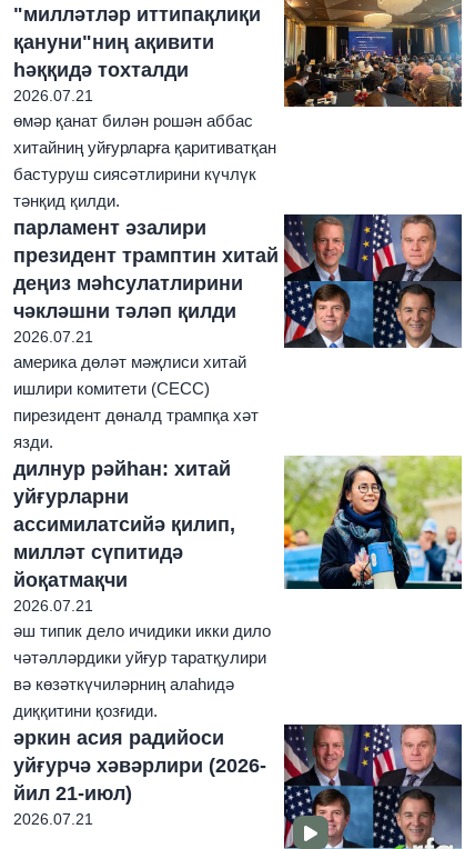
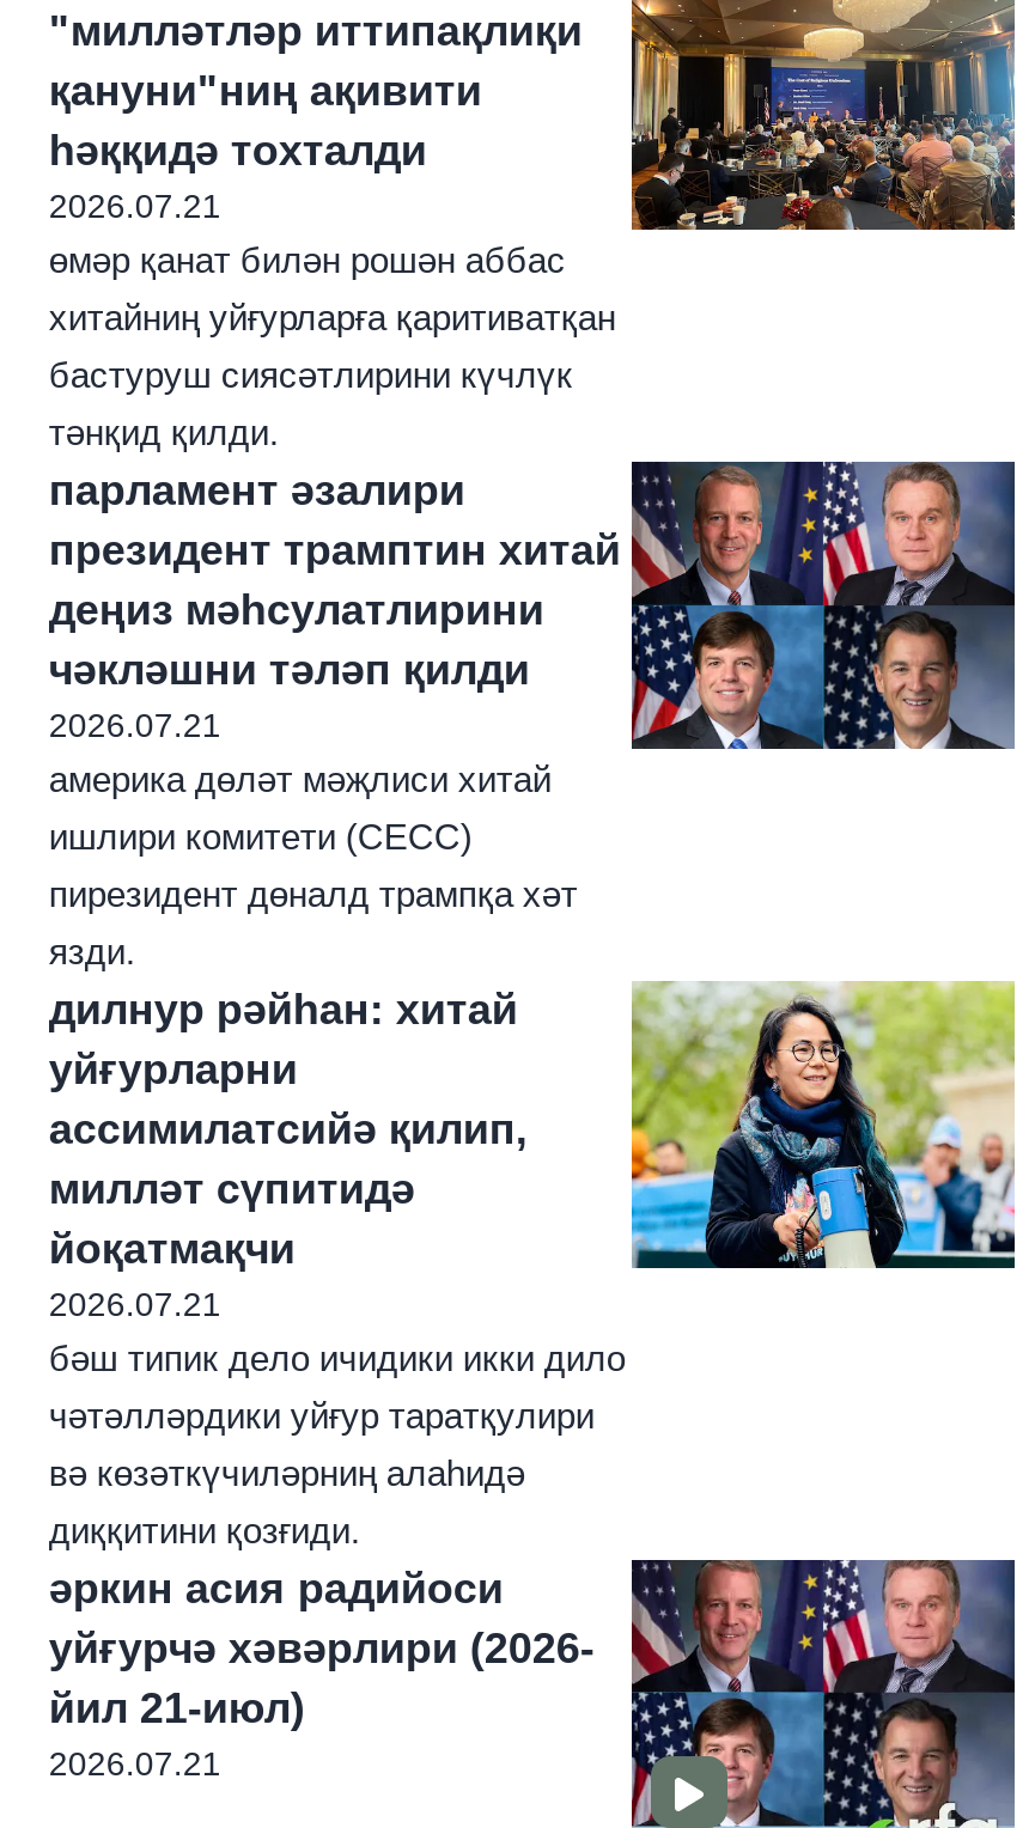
[14,621,271,640] әш типик дело ичидики икки дило -> [49,1338,626,1378] бәш типик дело ичидики икки дило

